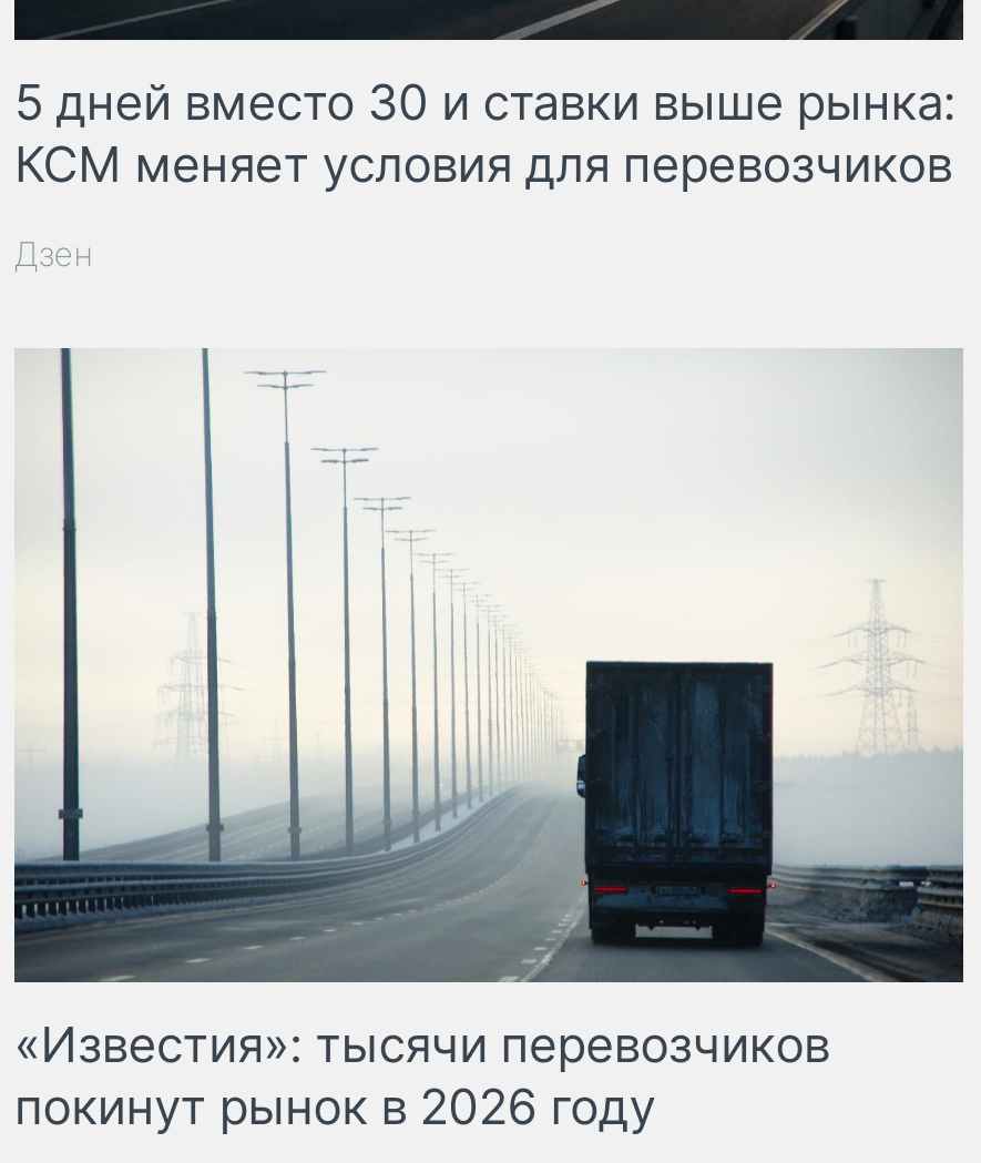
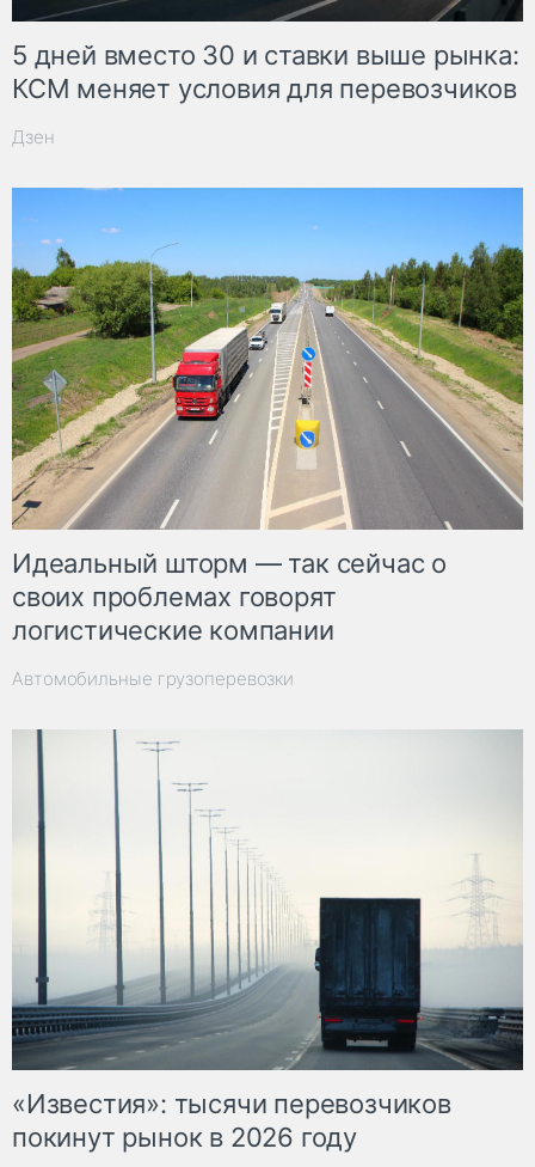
none -> [11,187,524,690] [image] | Идеальный шторм — так сейчас о | своих проблемах говорят | логистические компании | Автомобильные грузоперевозки

